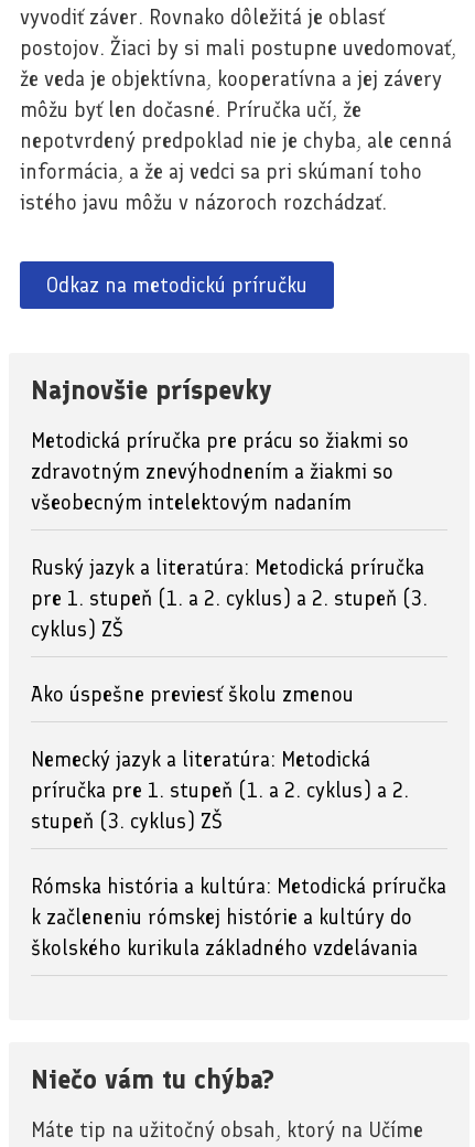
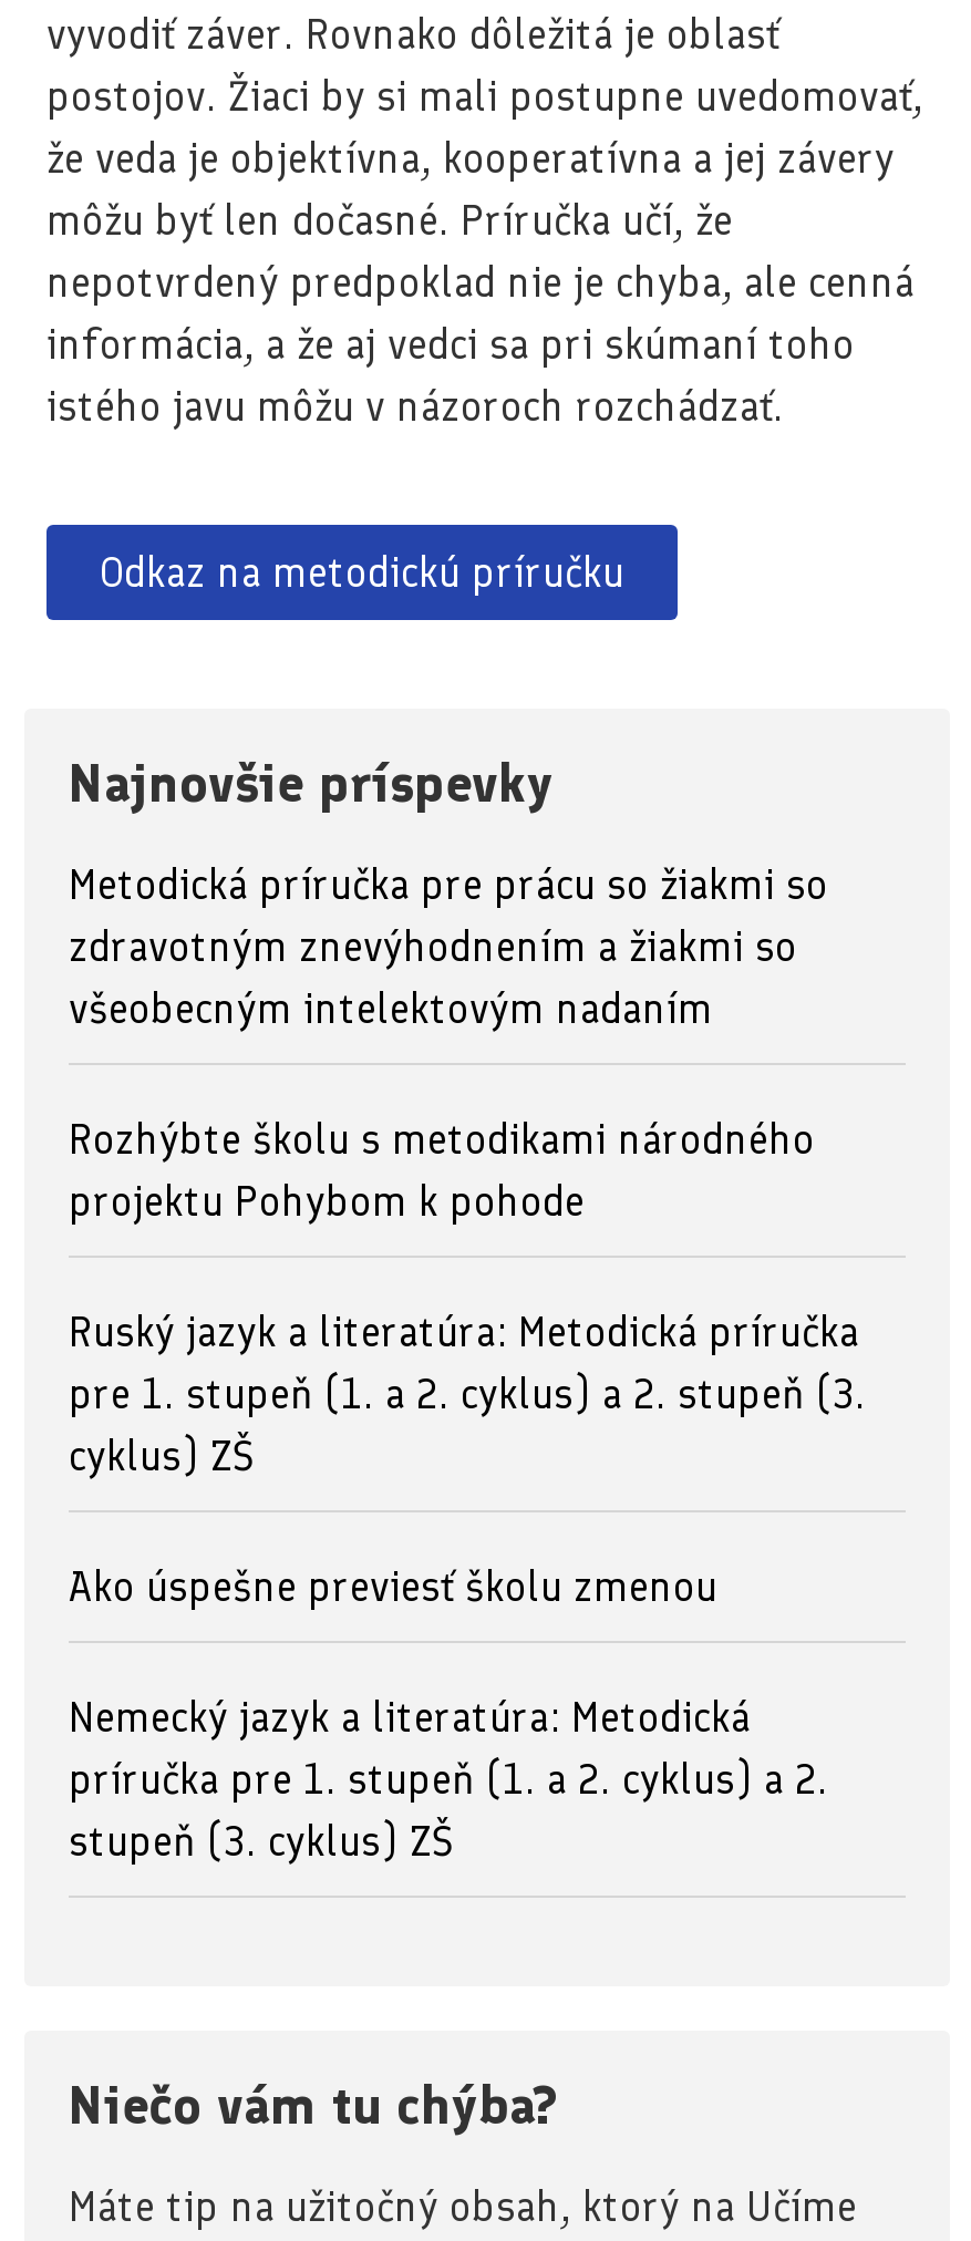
none -> [69,1114,815,1227] Rozhýbte školu s metodikami národného | projektu Pohybom k pohode
moved [31,555,428,834] -> [69,1307,866,1867]: Ruský jazyk a literatúra: Metodická príručka | pre 1. stupeň (1. a 2. cyklus) a 2. stupeň (3. | cyklus) ZŠ | Ako úspešne previesť školu zmenou | Nemecký jazyk a literatúra: Metodická | príručka pre 1. stupeň (1. a 2. cyklus) a 2. | stupeň (3. cyklus) ZŠ
[31,874,446,961] Rómska história a kultúra: Metodická príručka | k začleneniu rómskej histórie a kultúry do | školského kurikula základného vzdelávania -> none

